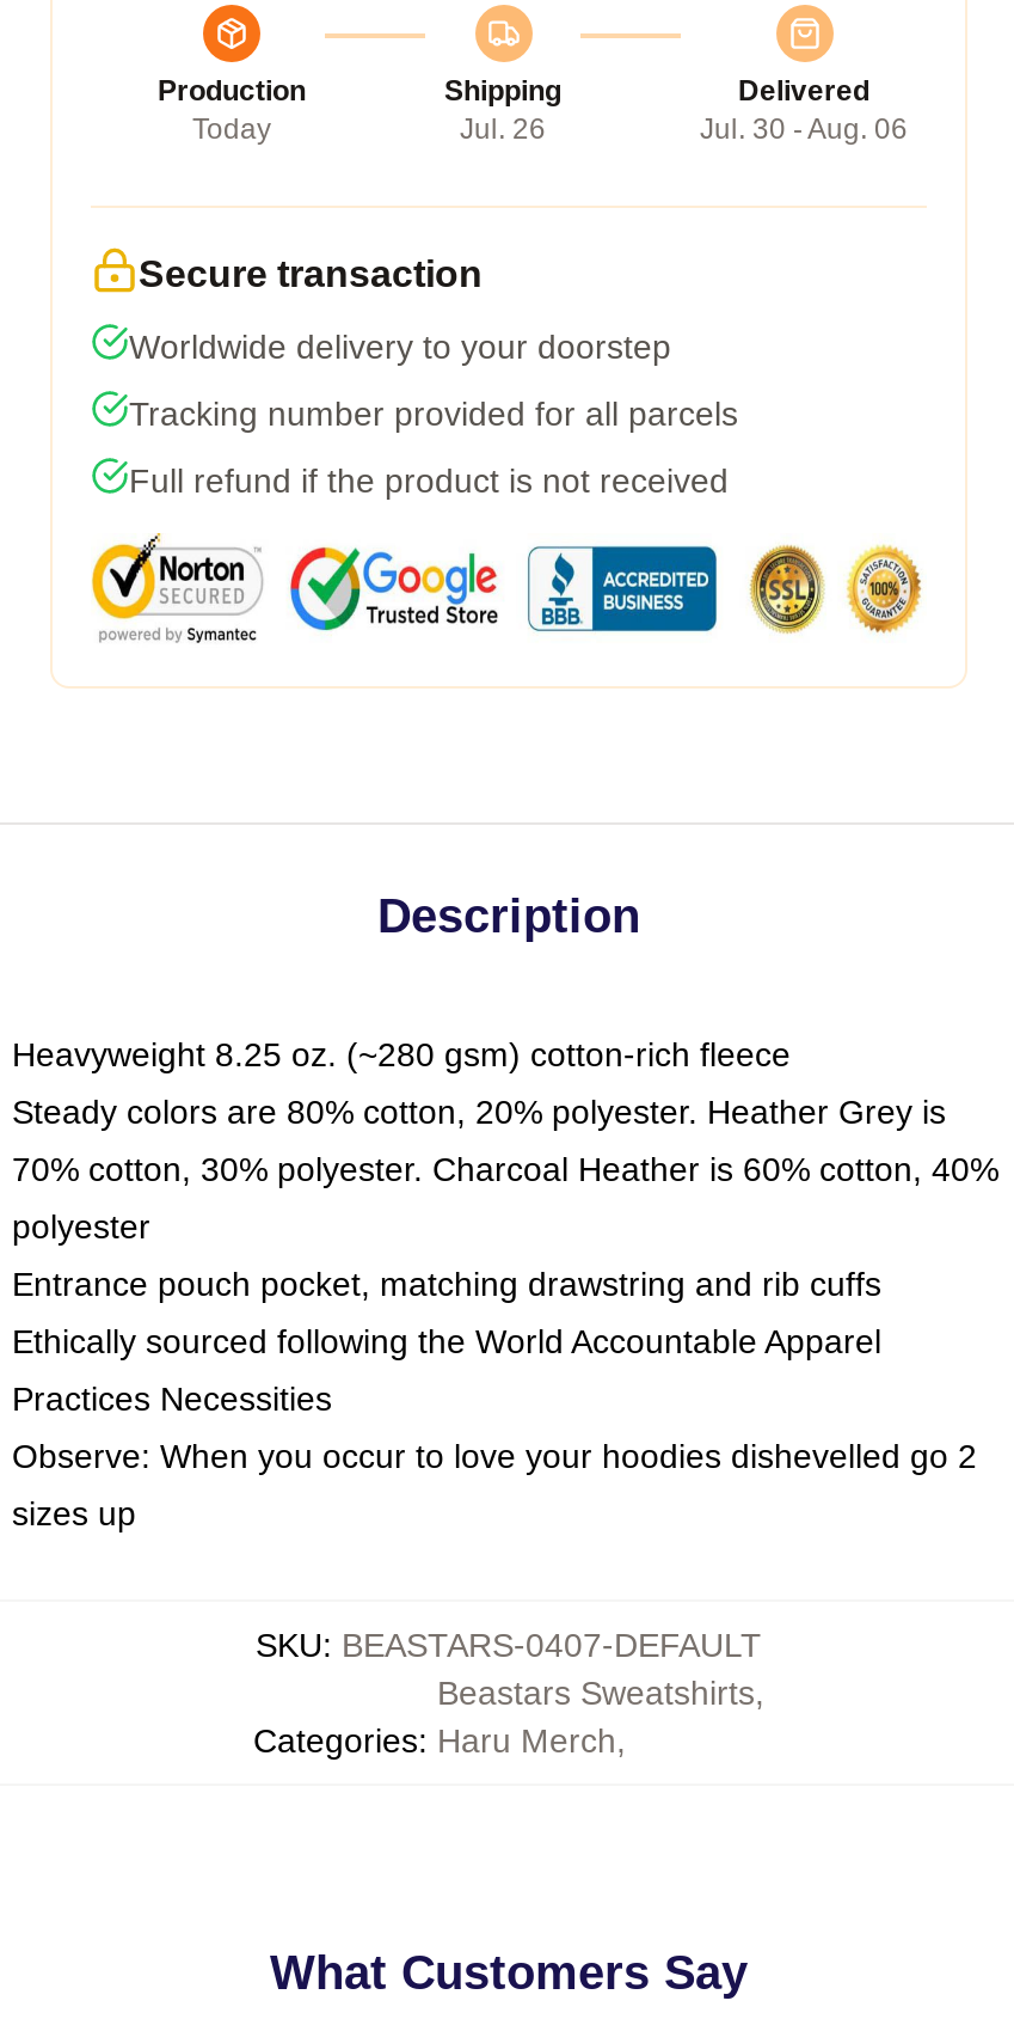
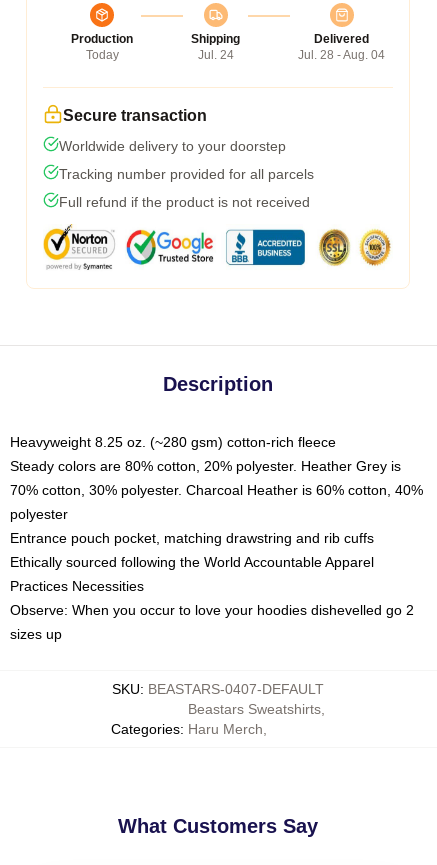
[460,112,546,145] Jul. 26 -> [197,48,233,62] Jul. 24
[700,112,908,145] Jul. 30 - Aug. 06 -> [298,48,385,62] Jul. 28 - Aug. 04

